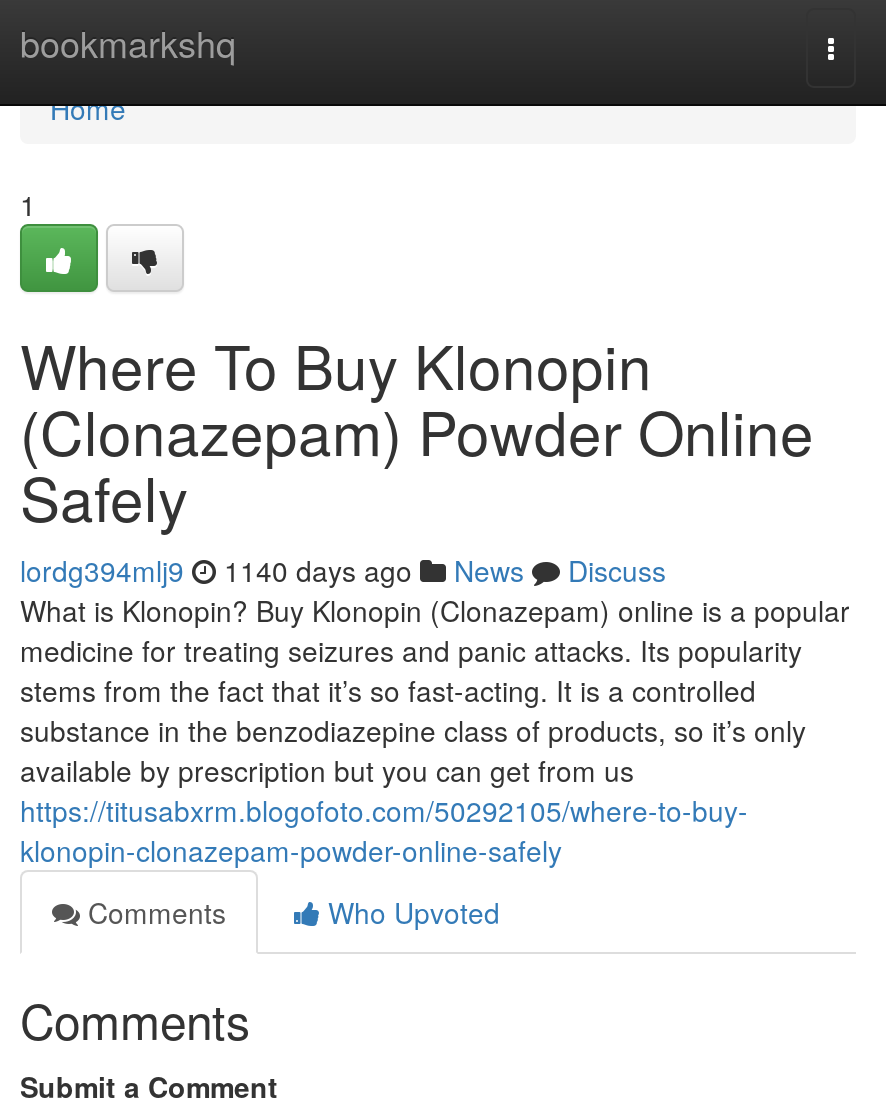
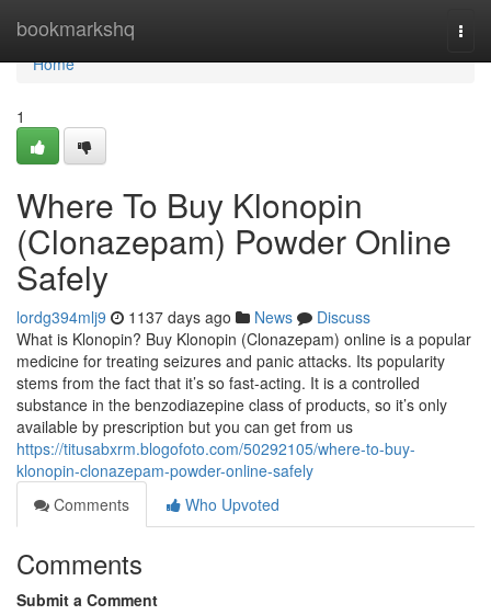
[20,550,666,590] lordg394mlj9 1140 days ago News Discuss -> [16,306,370,328] lordg394mlj9 1137 days ago News Discuss

